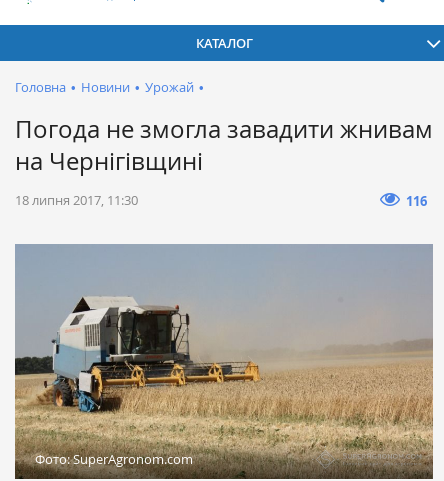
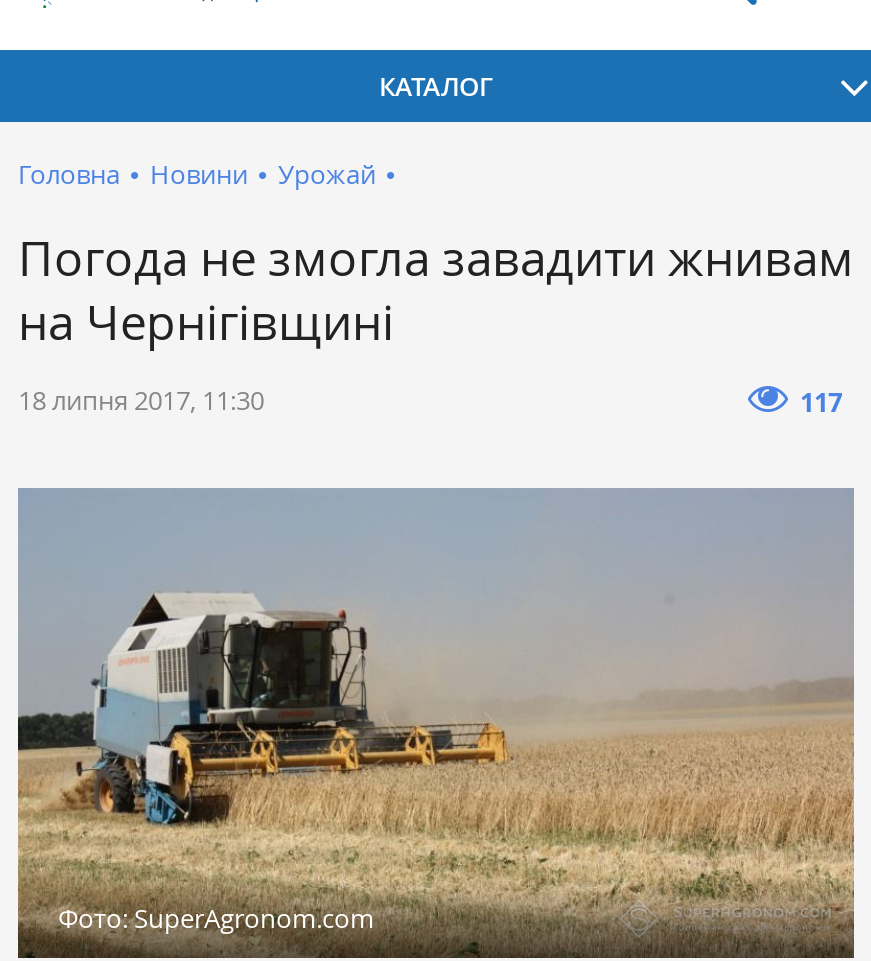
[406,192,427,210] 116 -> [800,385,842,421] 117

